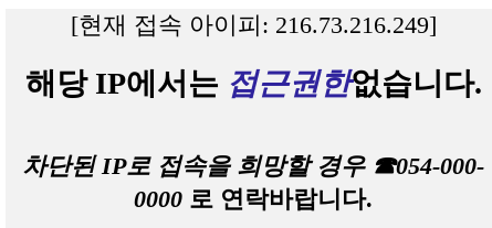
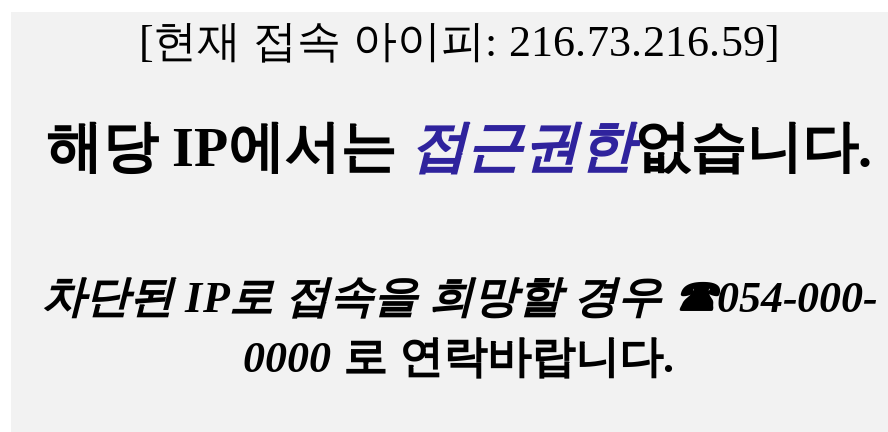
[70,11,436,39] [현재 접속 아이피: 216.73.216.249] -> [139,16,779,66] [현재 접속 아이피: 216.73.216.59]

